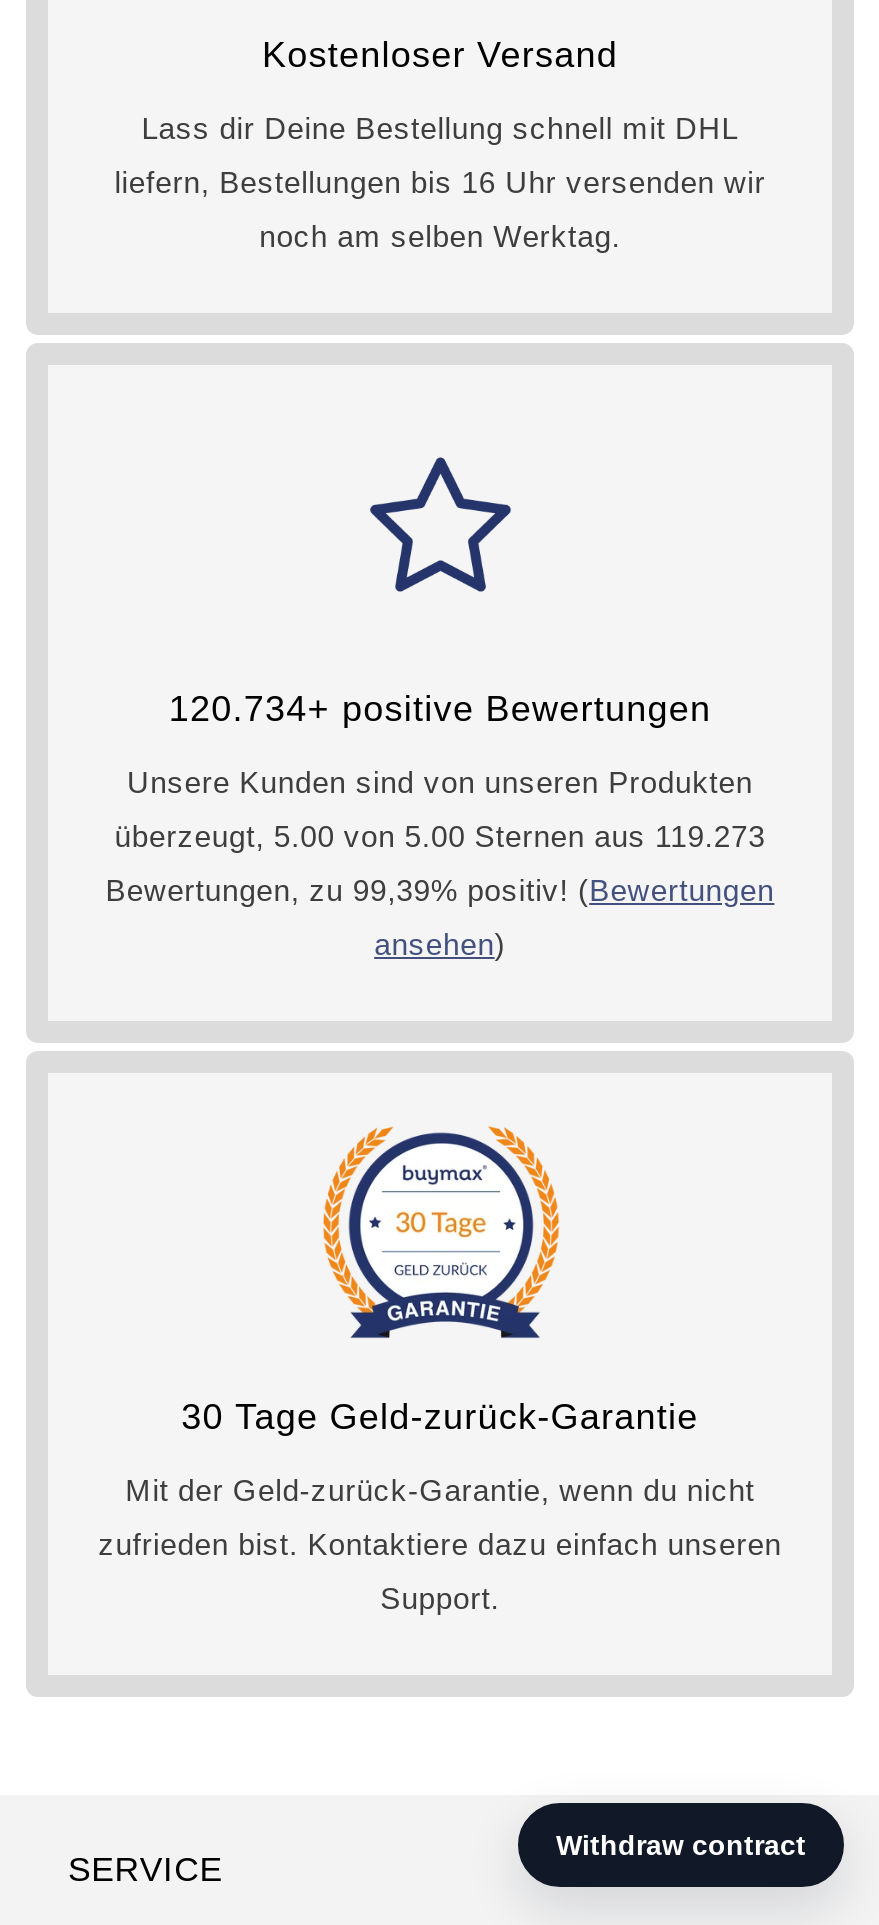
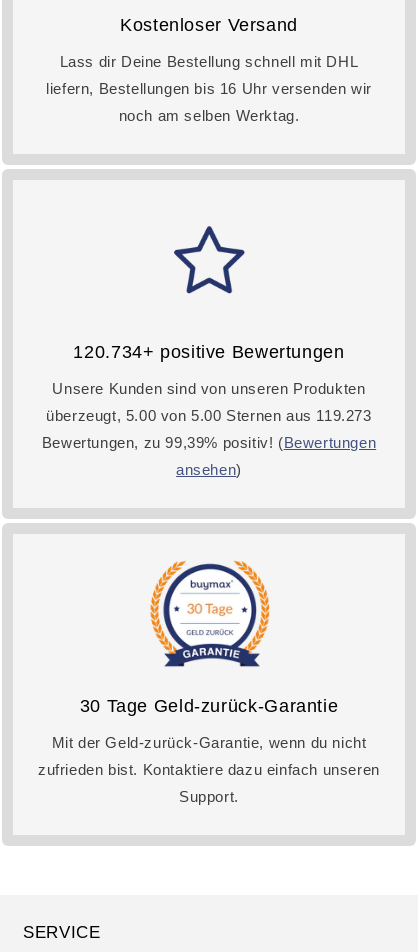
[516,1801,846,1891] [image] -> none

